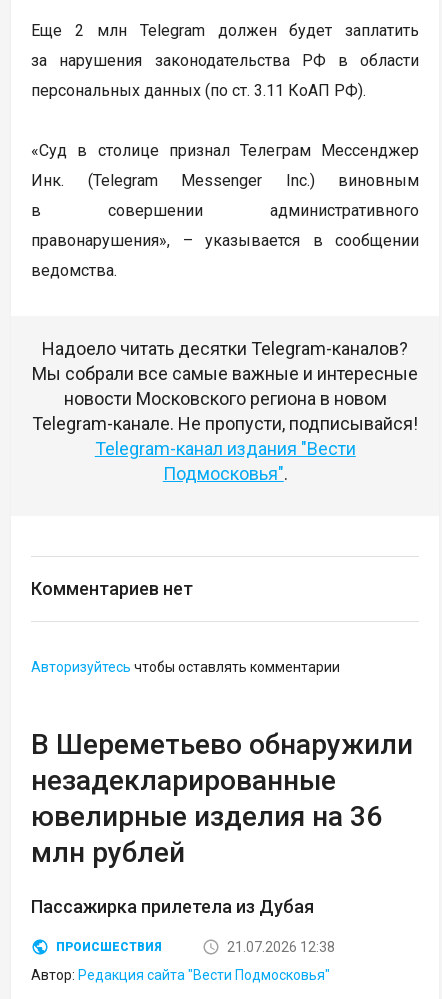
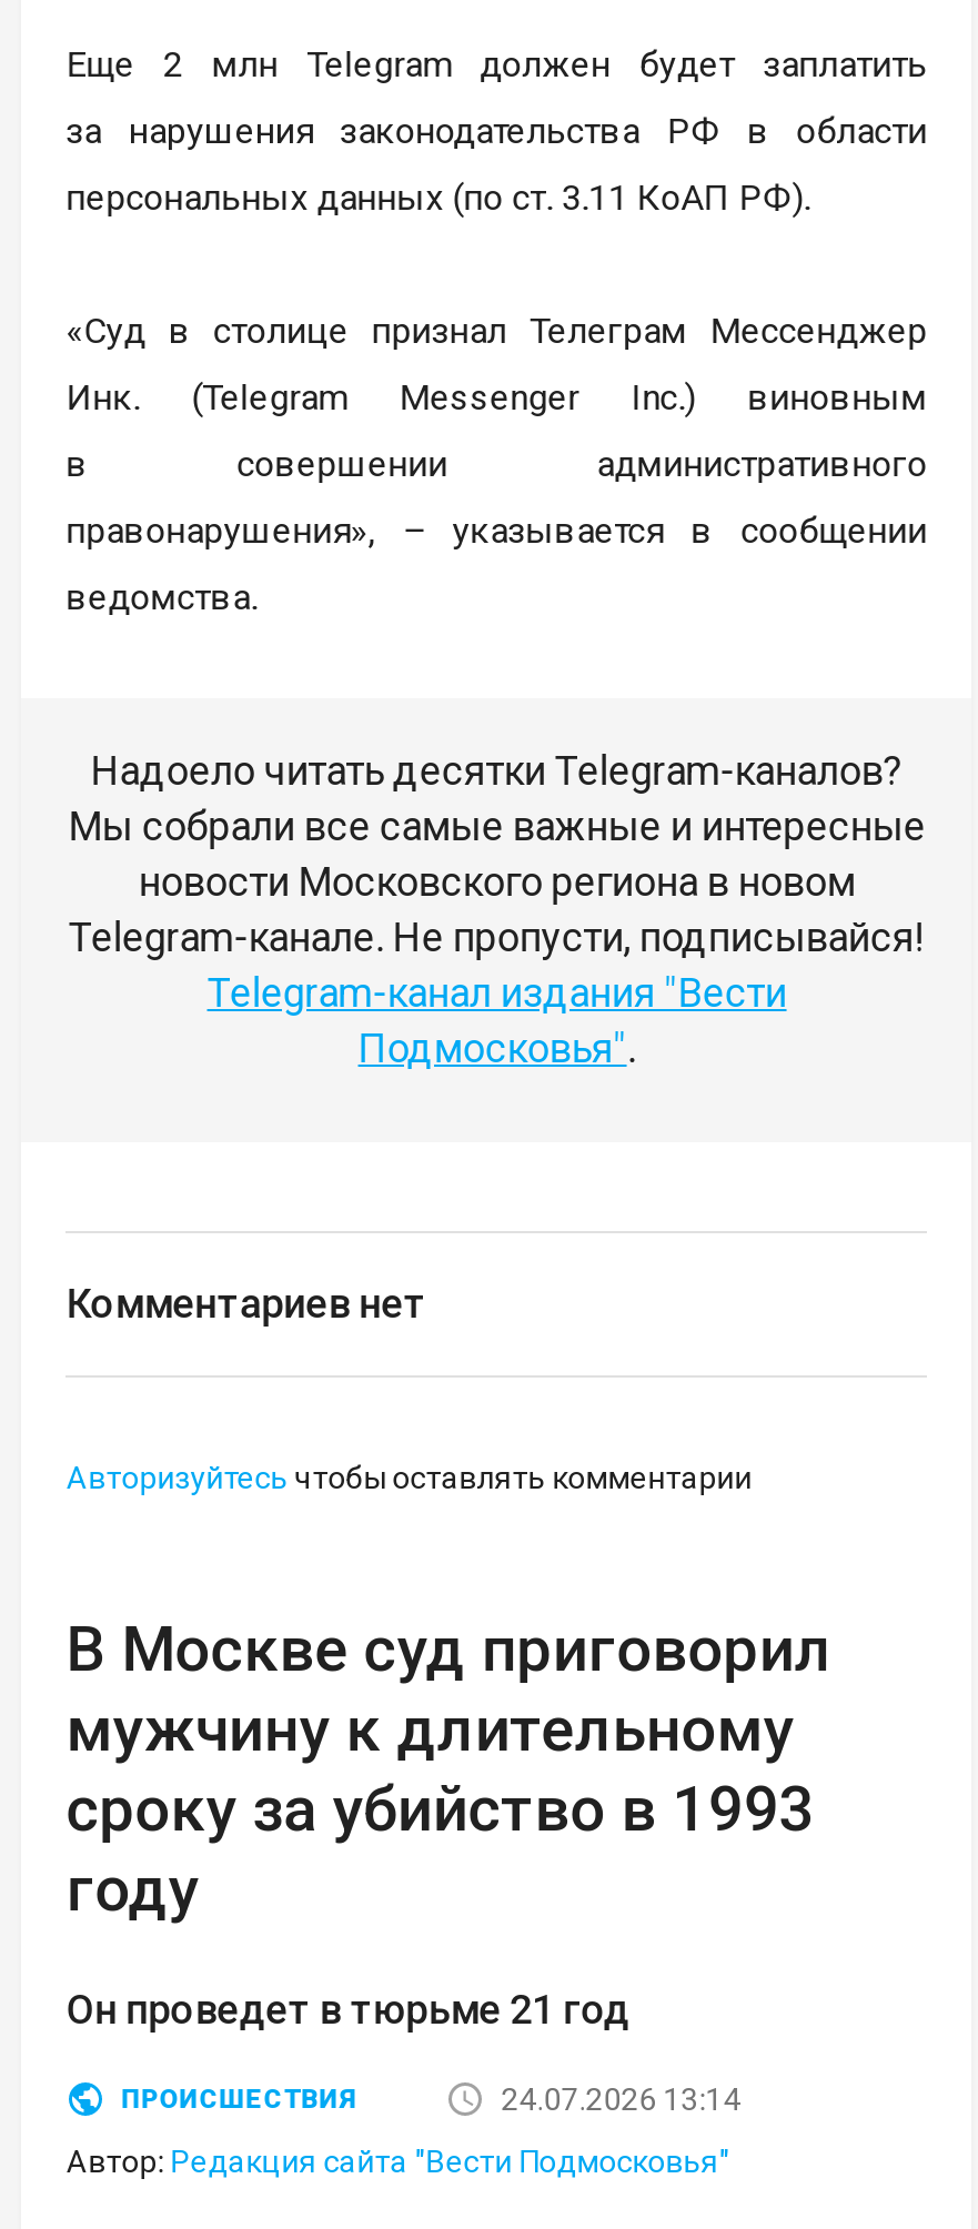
[31,728,413,869] В Шереметьево обнаружили | незадекларированные | ювелирные изделия на 36 | млн рублей -> [66,1613,832,1926] В Москве суд приговорил | мужчину к длительному | сроку за убийство в 1993 | году
[31,896,314,917] Пассажирка прилетела из Дубая -> [66,1986,630,2033] Он проведет в тюрьме 21 год
[227,939,335,955] 21.07.2026 12:38 -> [501,2082,741,2117] 24.07.2026 13:14

